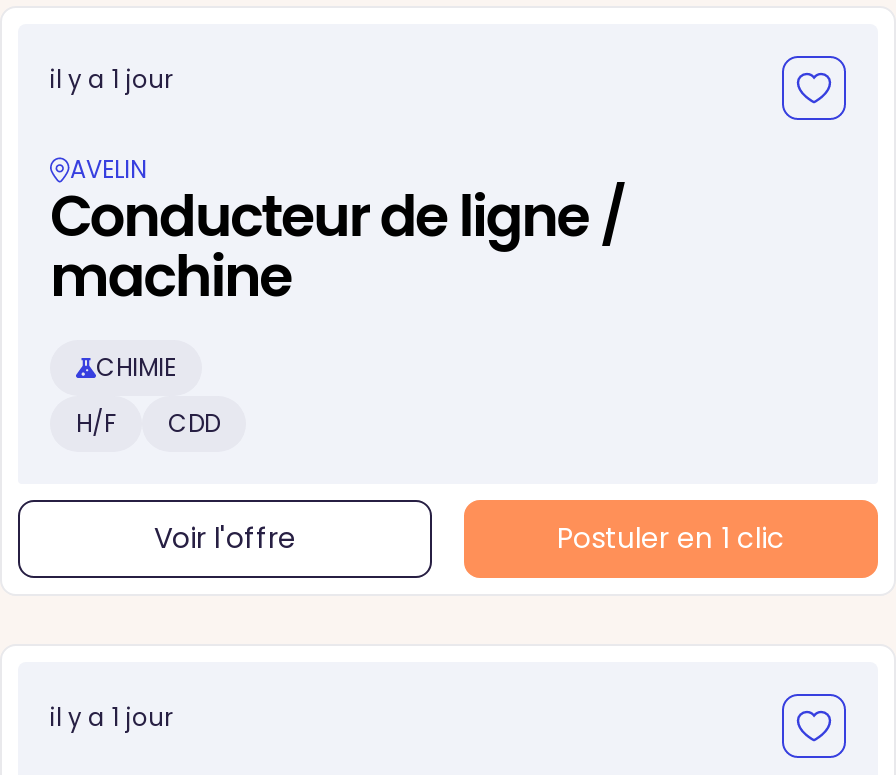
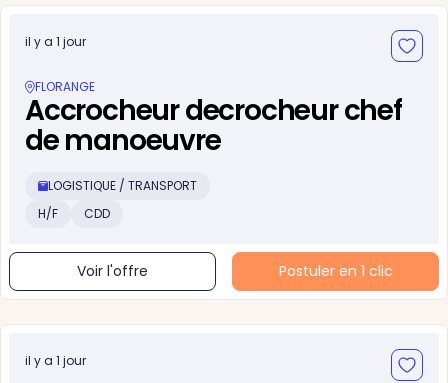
[50,152,626,384] AVELIN | Conducteur de ligne / | machine | CHIMIE -> [25,78,402,194] FLORANGE | Accrocheur decrocheur chef | de manoeuvre | LOGISTIQUE / TRANSPORT

